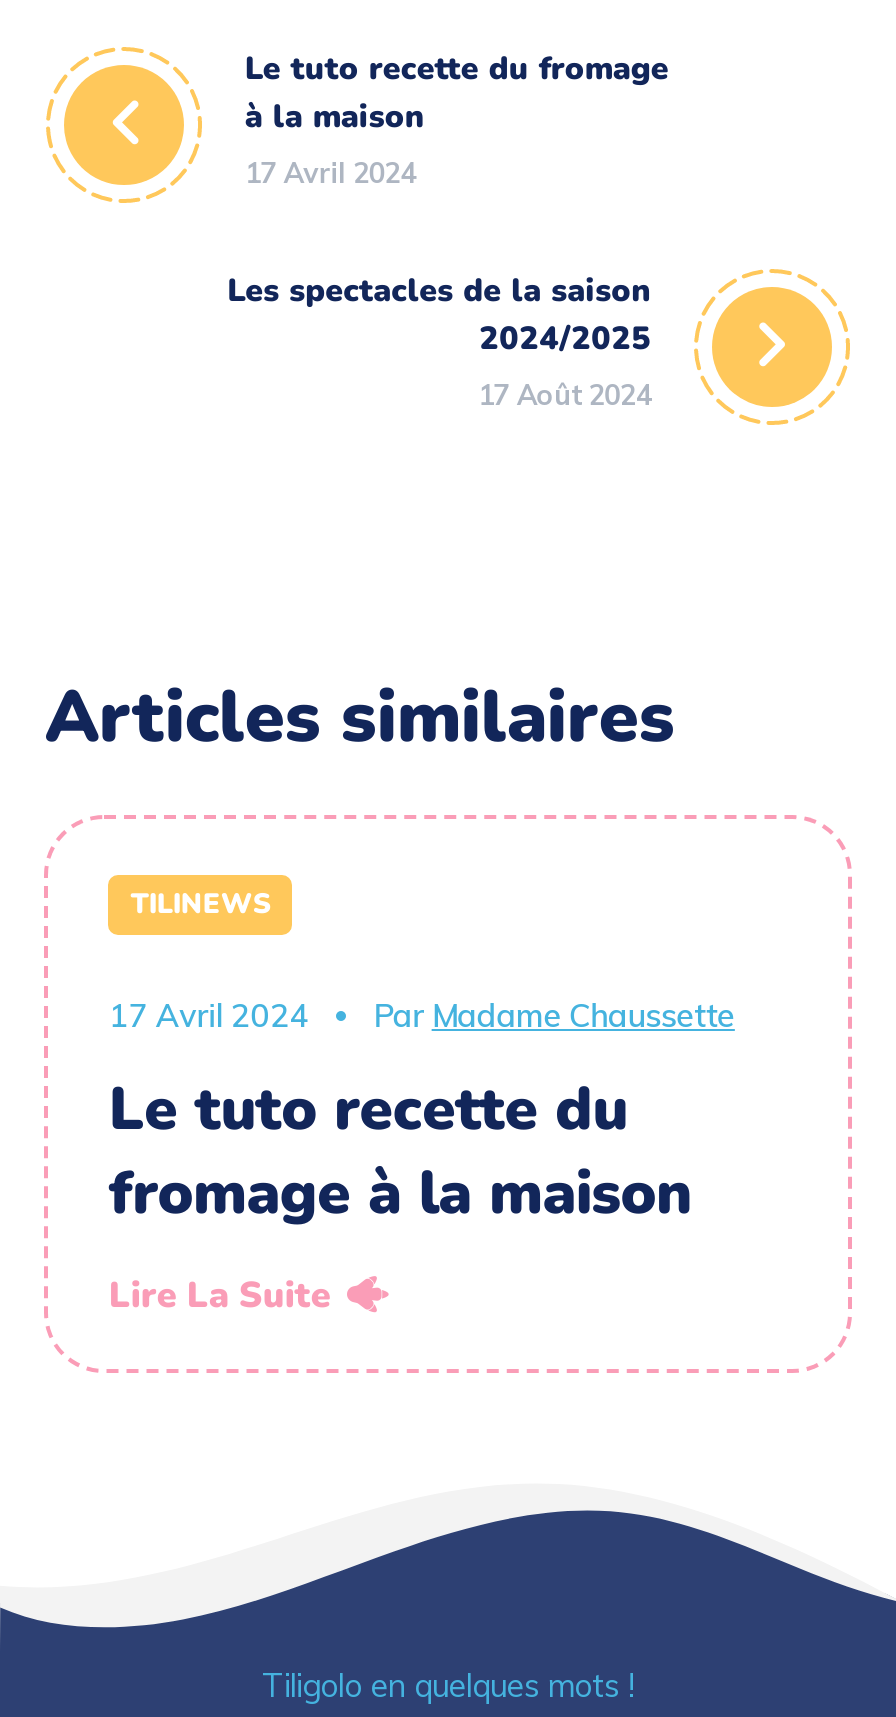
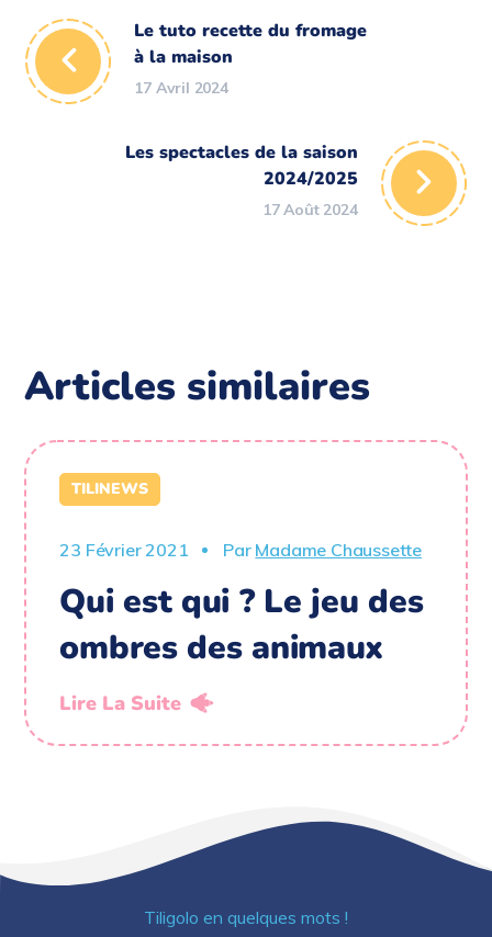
[109,995,735,1035] 17 Avril 2024 Par Madame Chaussette -> [60,539,422,560] 23 Février 2021 Par Madame Chaussette
[109,1069,691,1235] Le tuto recette du | fromage à la maison -> [60,579,423,670] Qui est qui ? Le jeu des | ombres des animaux

